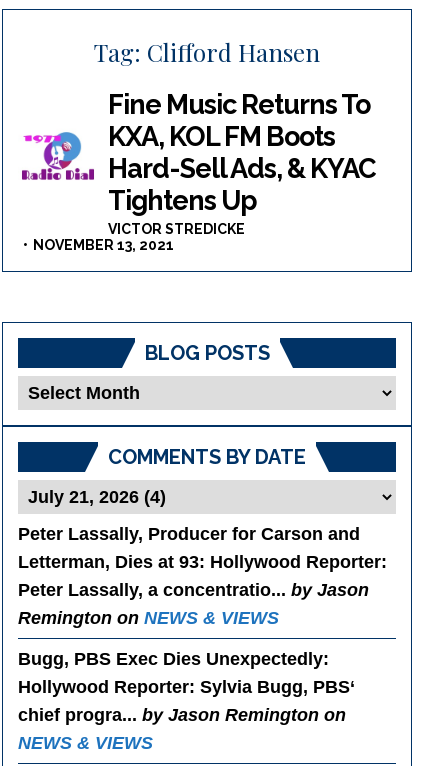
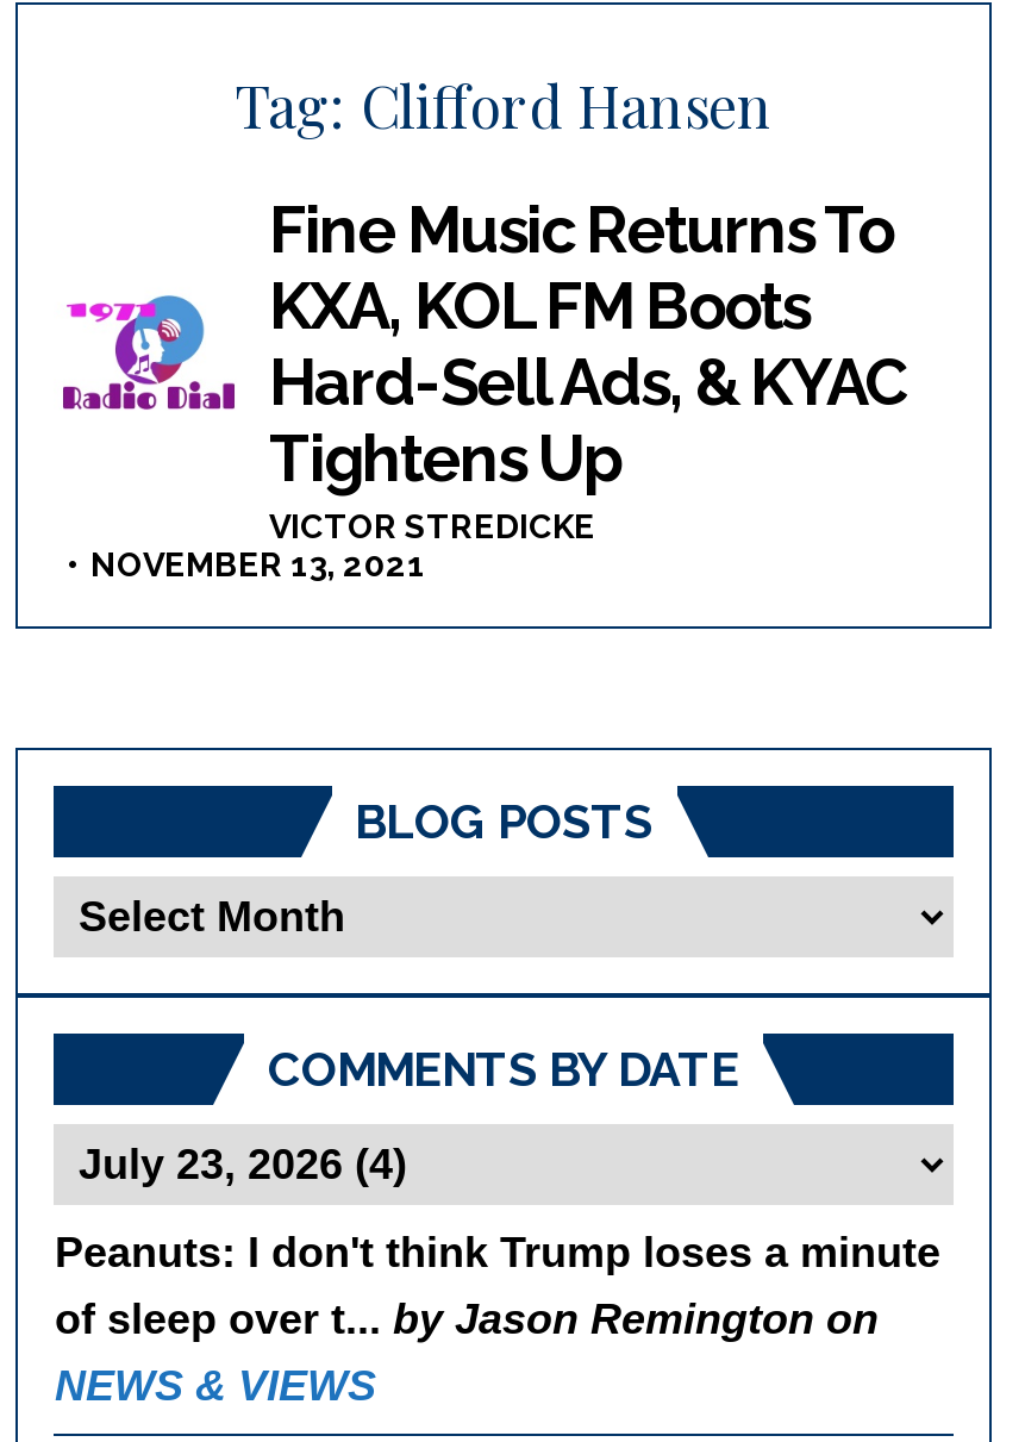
[18,524,387,725] Peter Lassally, Producer for Carson and | Letterman, Dies at 93: Hollywood Reporter: | Peter Lassally, a concentratio... by Jason | Remington on NEWS & VIEWS | Bugg, PBS Exec Dies Unexpectedly: | Hollywood Reporter: Sylvia Bugg, PBS‘ | chief progra... by Jason Remington on -> [55,1229,940,1343] Peanuts: I don't think Trump loses a minute | of sleep over t... by Jason Remington on

